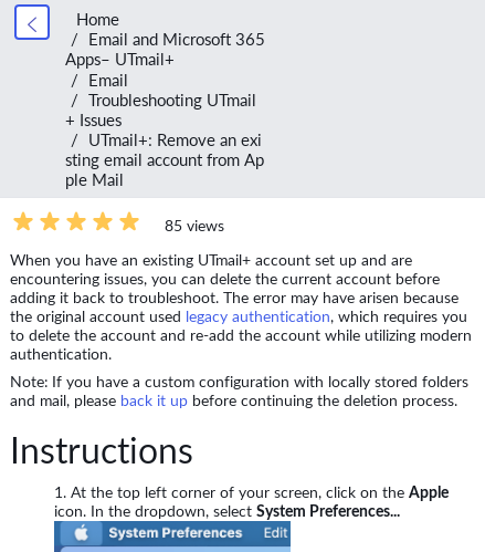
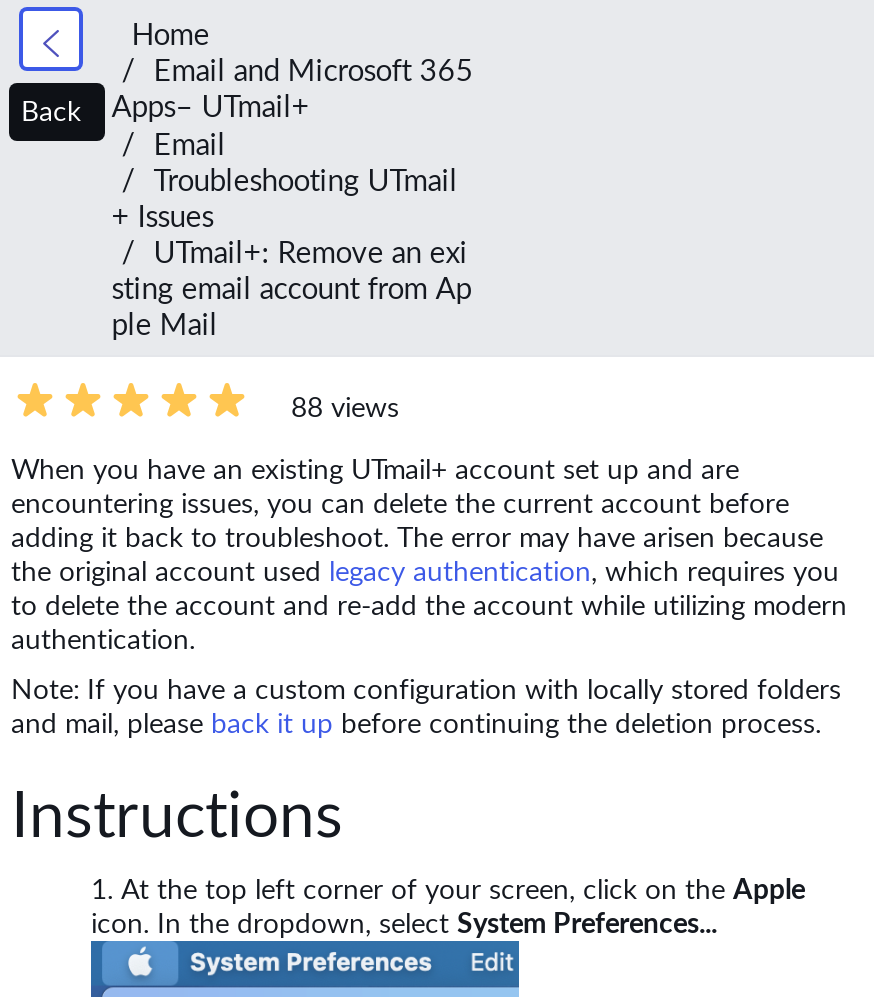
none -> [21,95,81,127] Back
[165,217,224,234] 85 views -> [291,391,399,423] 88 views

